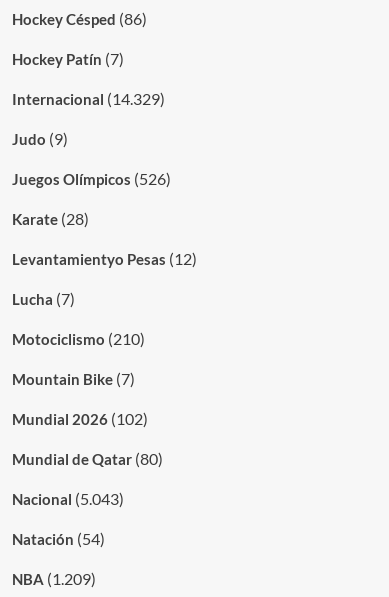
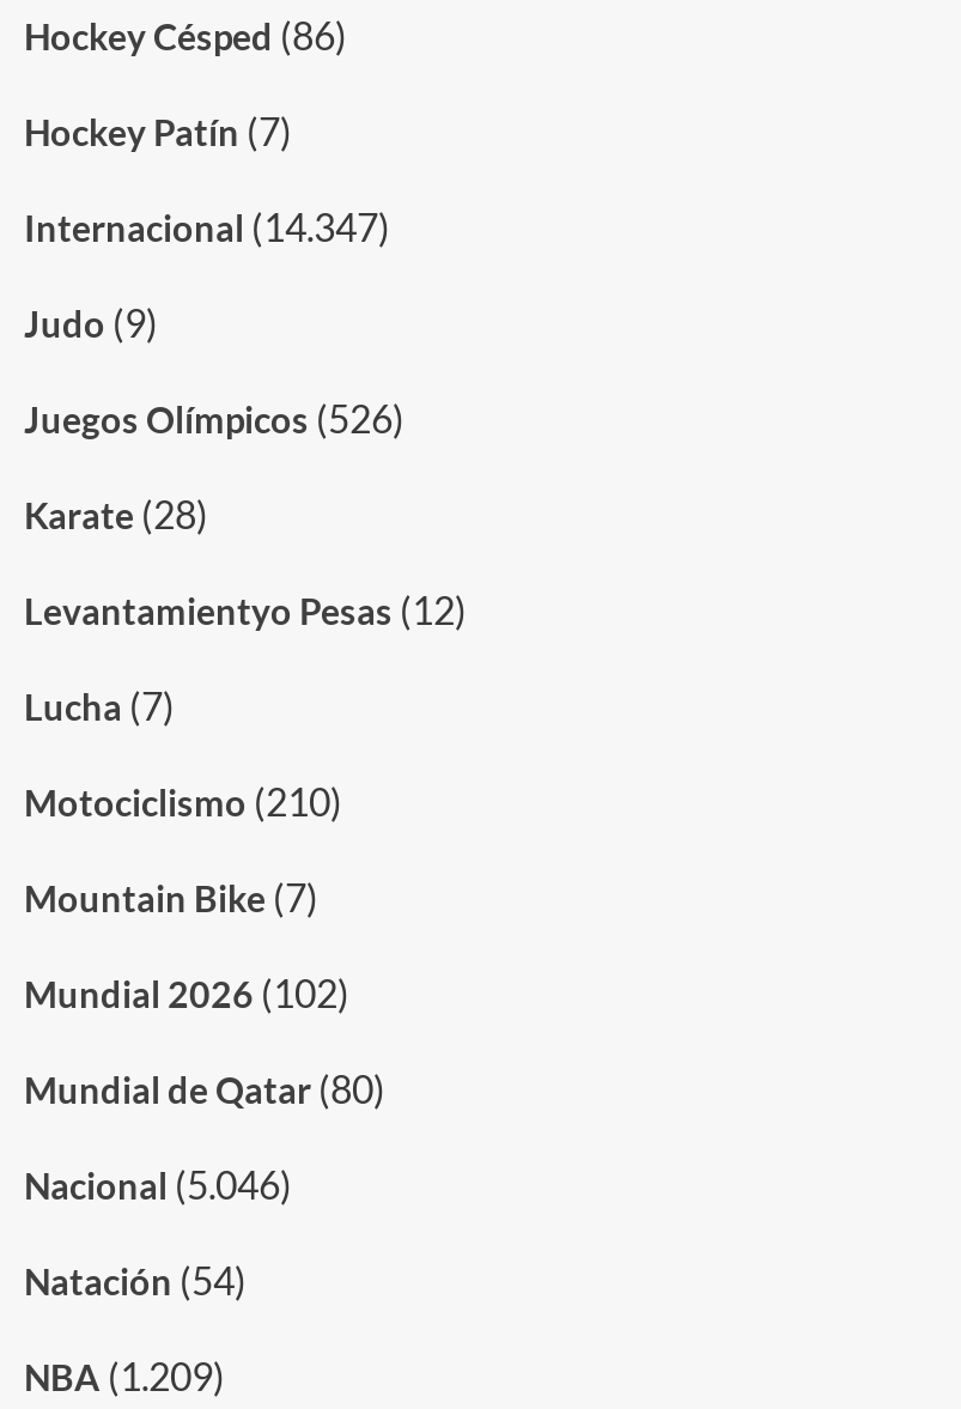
[11,89,164,108] Internacional (14.329) -> [24,203,390,249] Internacional (14.347)
[11,489,123,508] Nacional (5.043) -> [24,1161,292,1206] Nacional (5.046)

